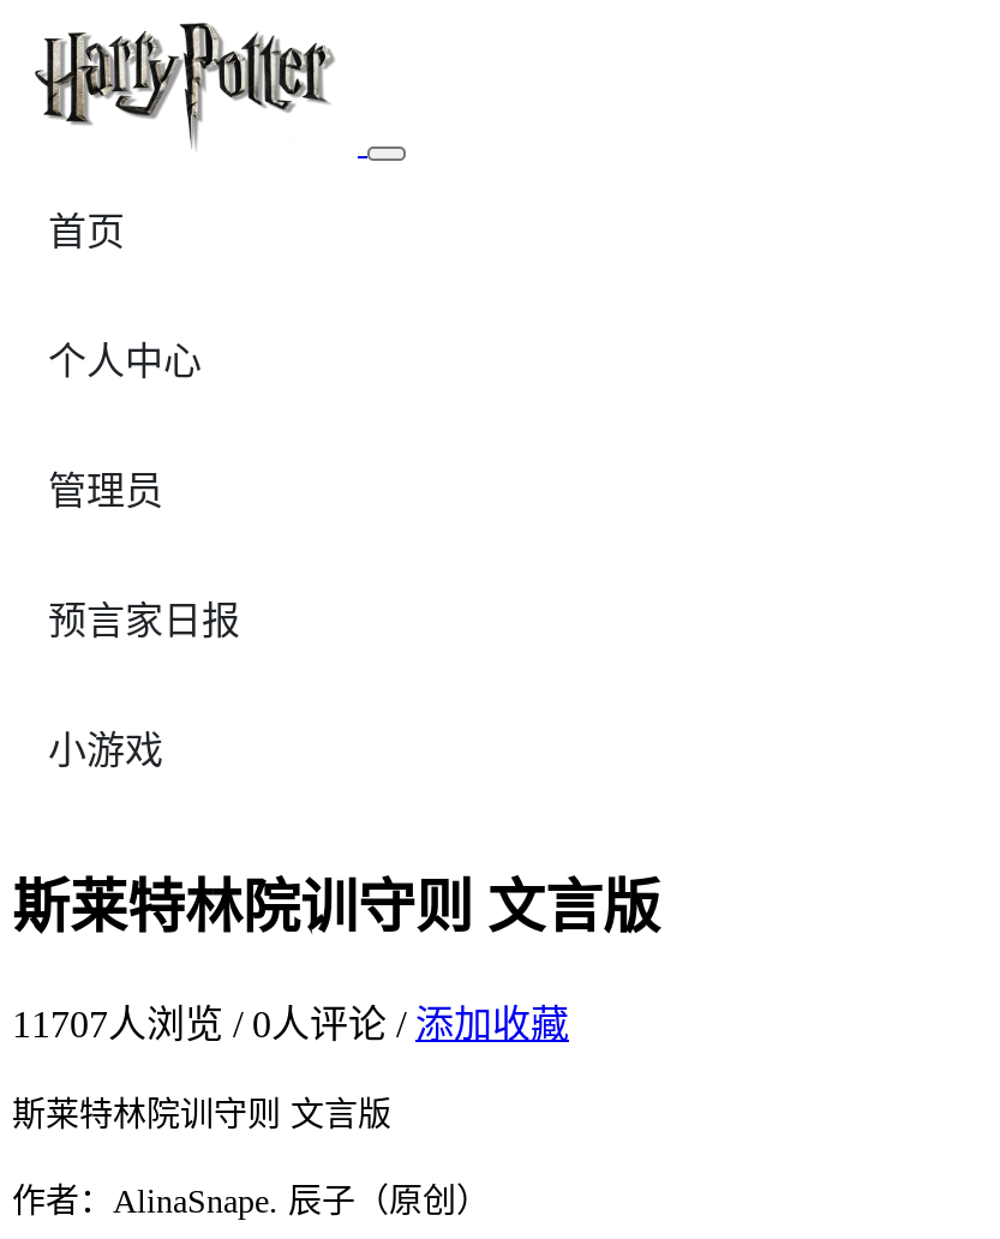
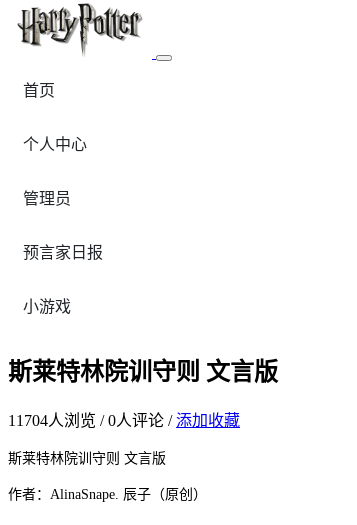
[12,1003,569,1044] 11707人浏览 / 0人评论 /添加收藏 -> [8,412,240,429] 11704人浏览 / 0人评论 /添加收藏

